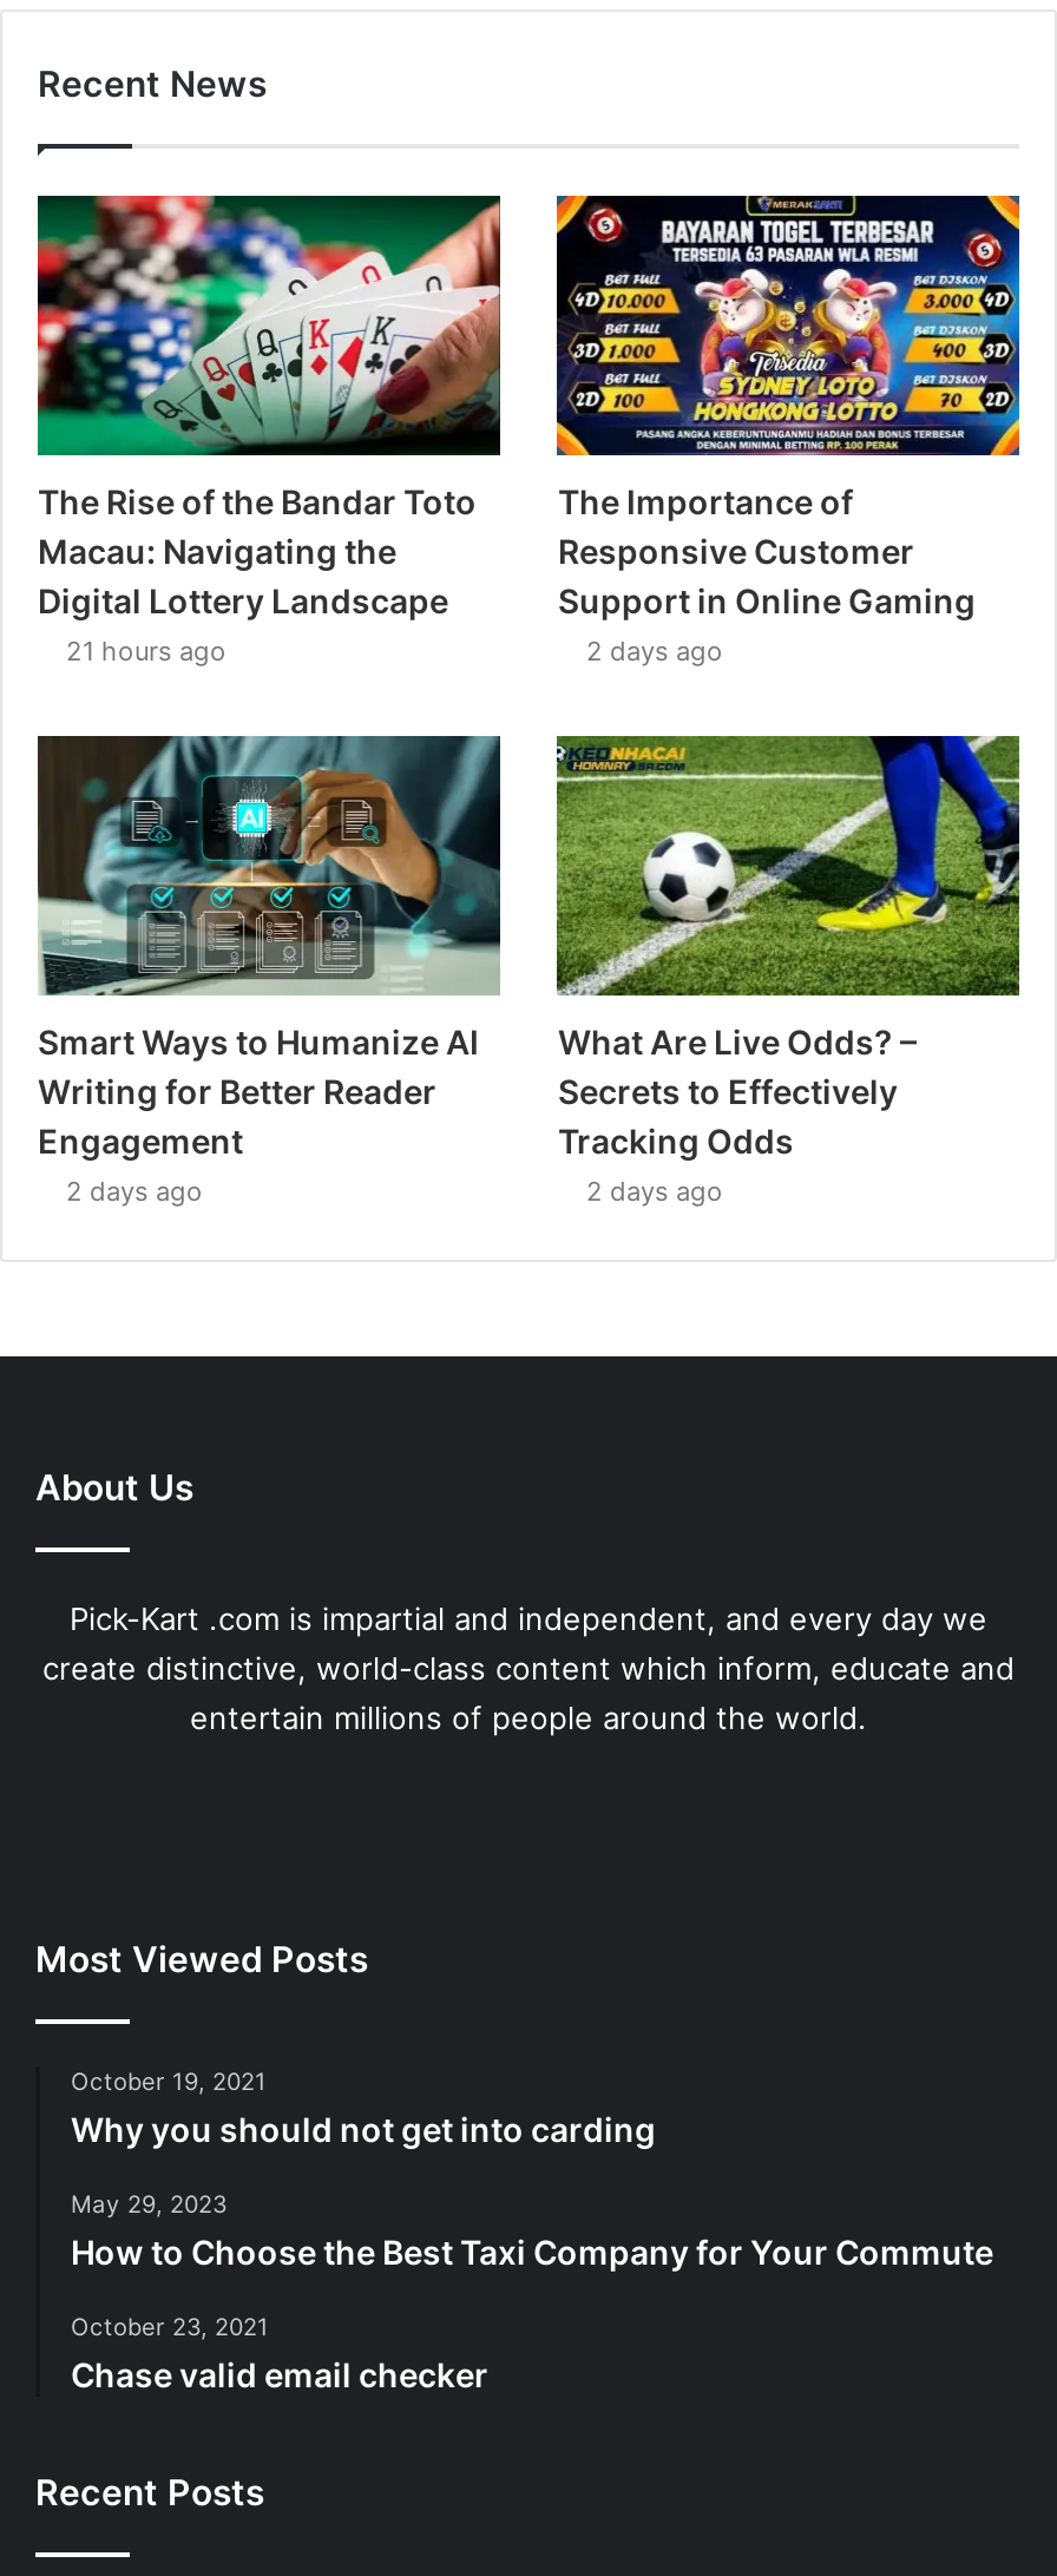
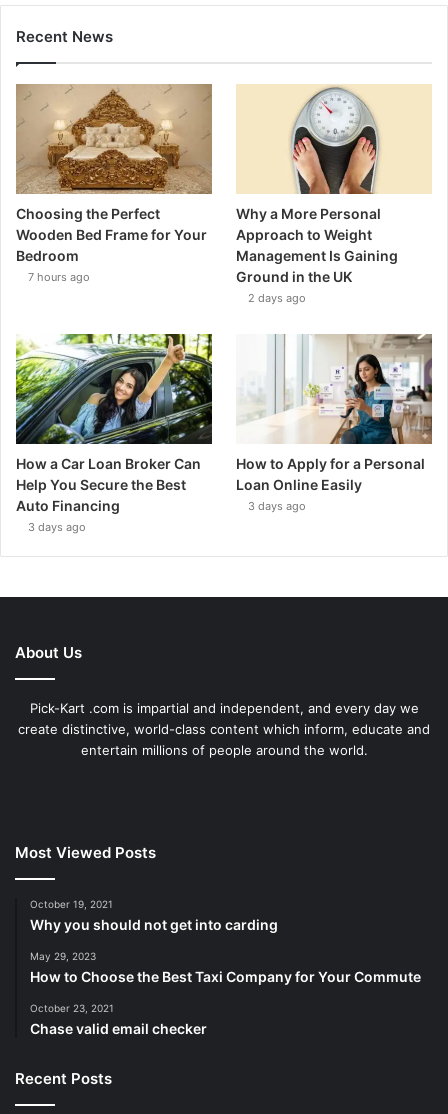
[35,193,503,668] [image] | The Rise of the Bandar Toto | Macau: Navigating the | Digital Lottery Landscape | 21 hours ago -> [15,83,213,284] [image] | Choosing the Perfect | Wooden Bed Frame for Your | Bedroom | 7 hours ago
[554,193,1022,621] [image] | The Importance of | Responsive Customer | Support in Online Gaming -> [236,85,432,285] [image] | Why a More Personal | Approach to Weight | Management Is Gaining | Ground in the UK
[35,734,503,1209] [image] | Smart Ways to Humanize AI | Writing for Better Reader | Engagement | 2 days ago -> [15,333,213,534] [image] | How a Car Loan Broker Can | Help You Secure the Best | Auto Financing | 3 days ago
[554,734,1019,1209] [image] | What Are Live Odds? – | Secrets to Effectively | Tracking Odds | 2 days ago -> [236,333,433,513] [image] | How to Apply for a Personal | Loan Online Easily | 3 days ago

